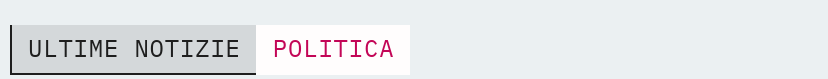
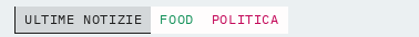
none -> [160,11,194,27] FOOD

